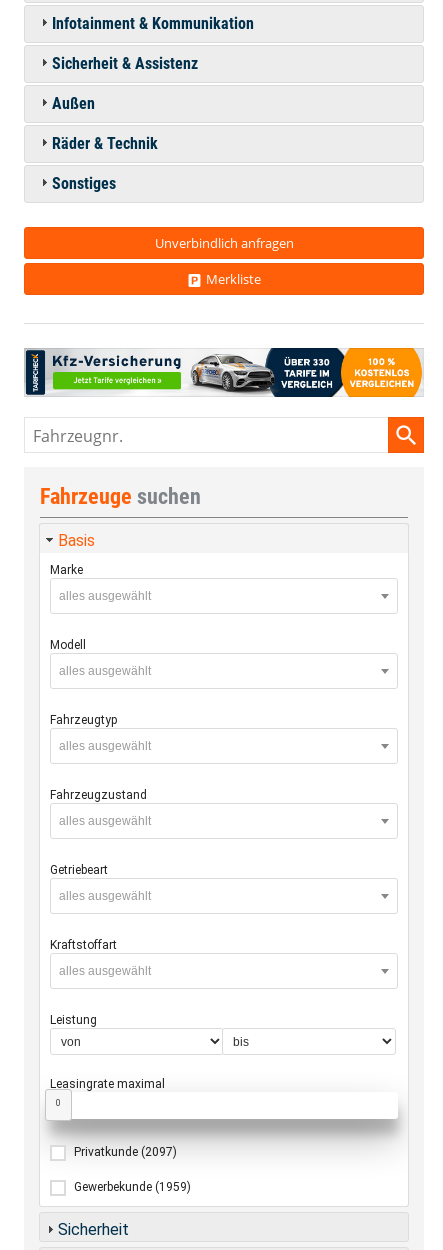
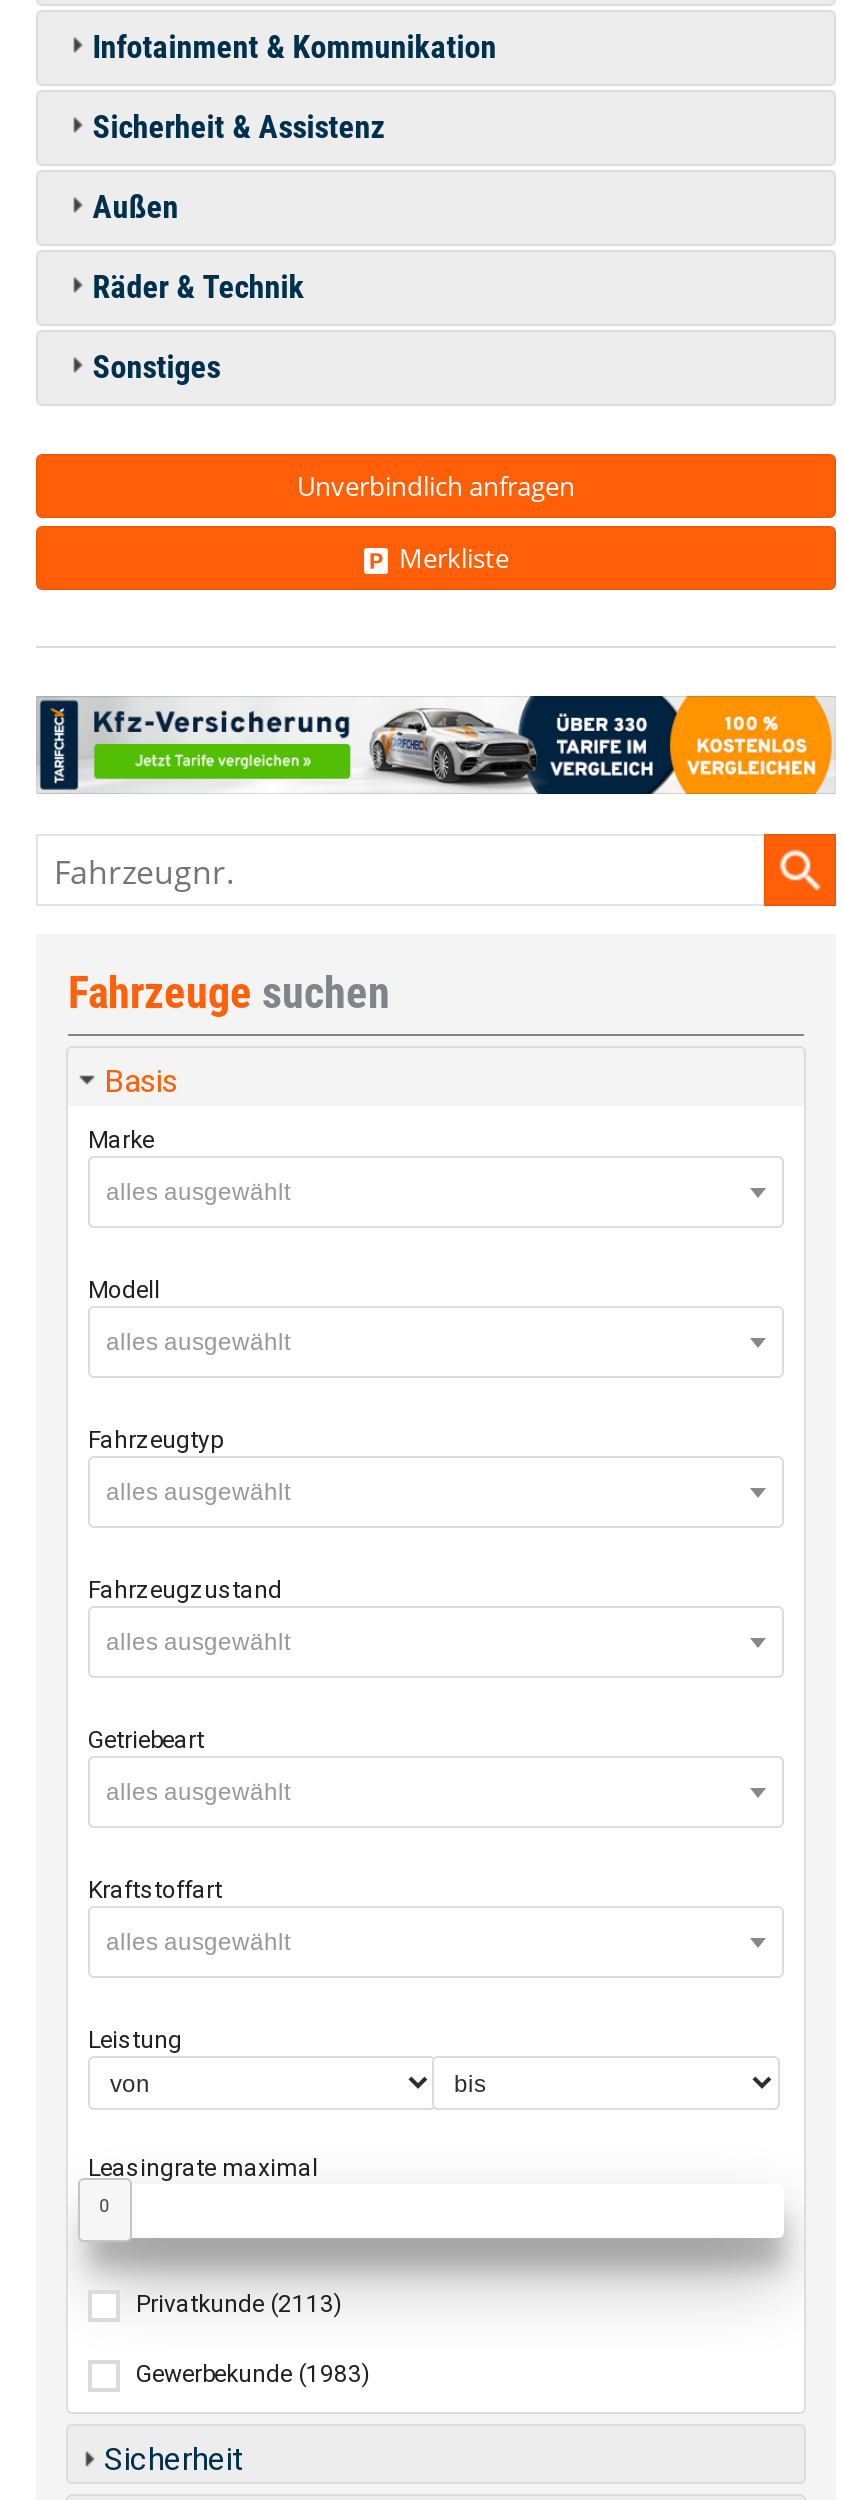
[74,1145,177,1159] Privatkunde (2097) -> [136,2290,342,2318] Privatkunde (2113)
[74,1180,191,1194] Gewerbekunde (1959) -> [136,2360,370,2388] Gewerbekunde (1983)

